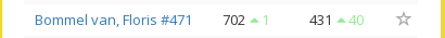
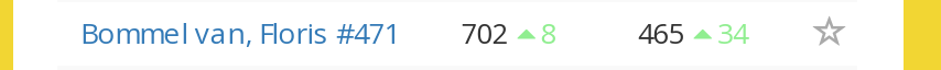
[35,10,270,29] Bommel van, Floris #471 702 1 -> [80,13,556,52] Bommel van, Floris #471 702 8
[310,10,333,29] 431 -> [638,13,684,52] 465
[346,10,364,29] 40 -> [710,13,748,52] 34

